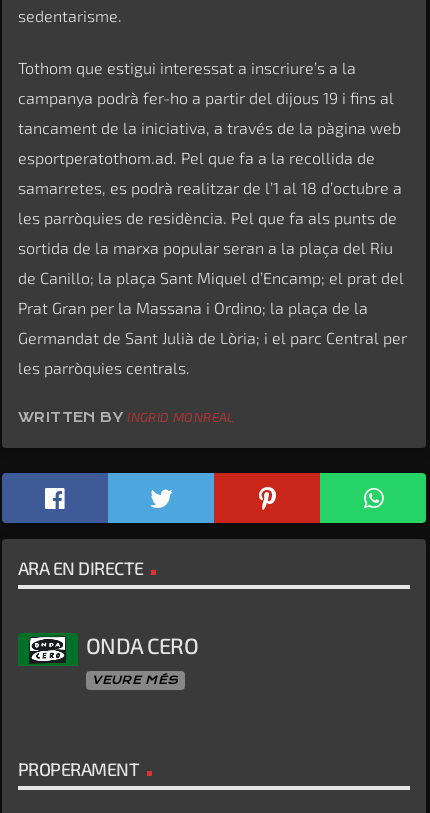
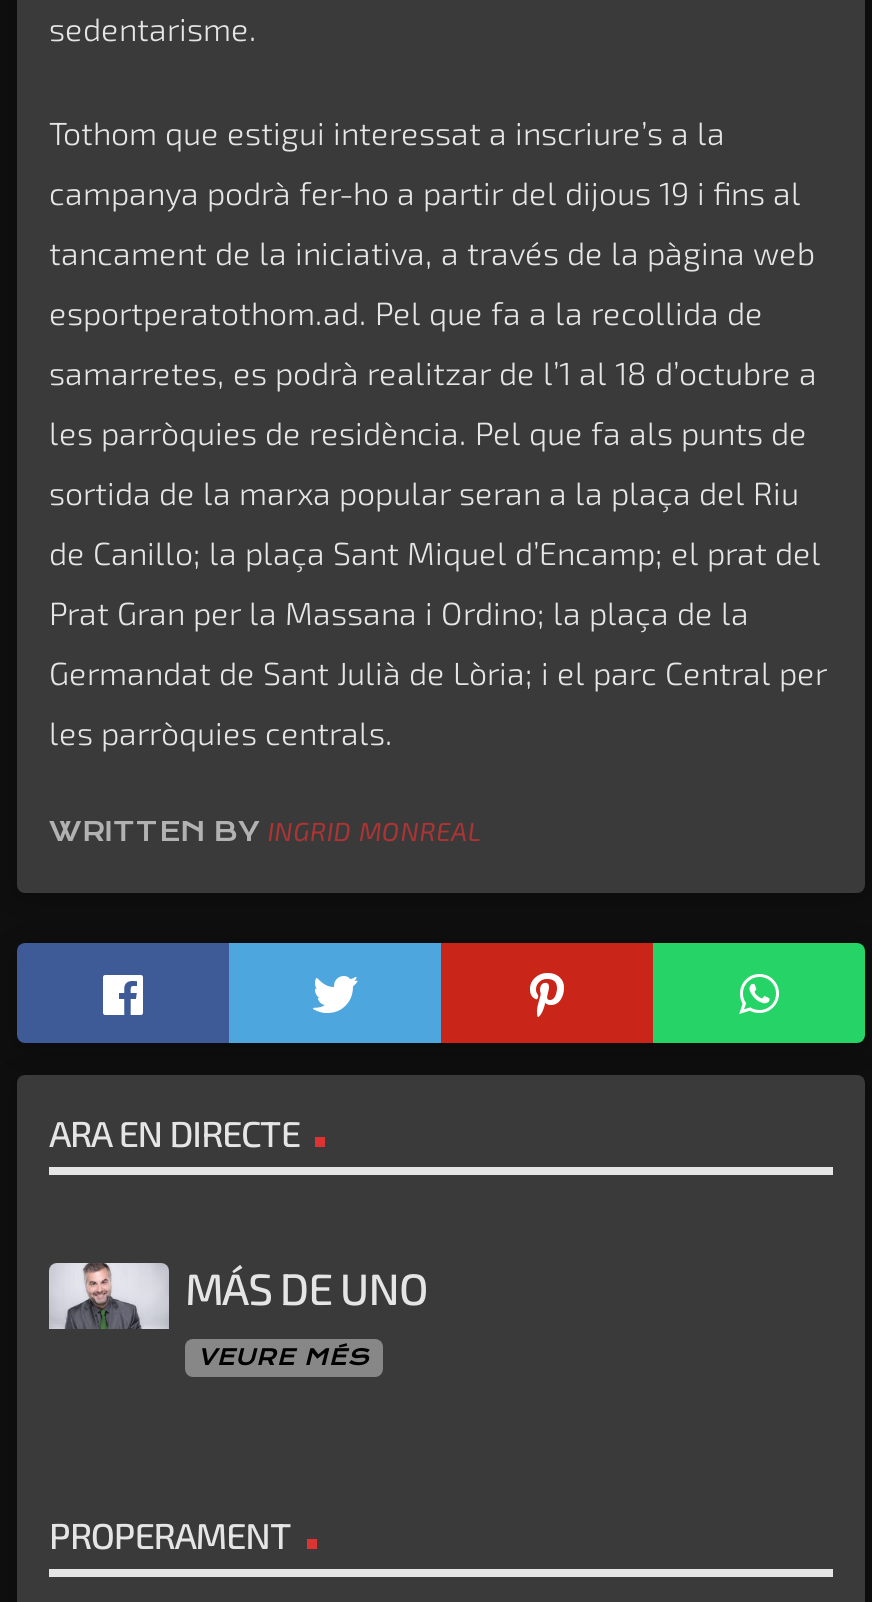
[17,632,198,667] [image] | ONDA CERO -> [47,1261,428,1331] [image] | MÁS DE UNO

